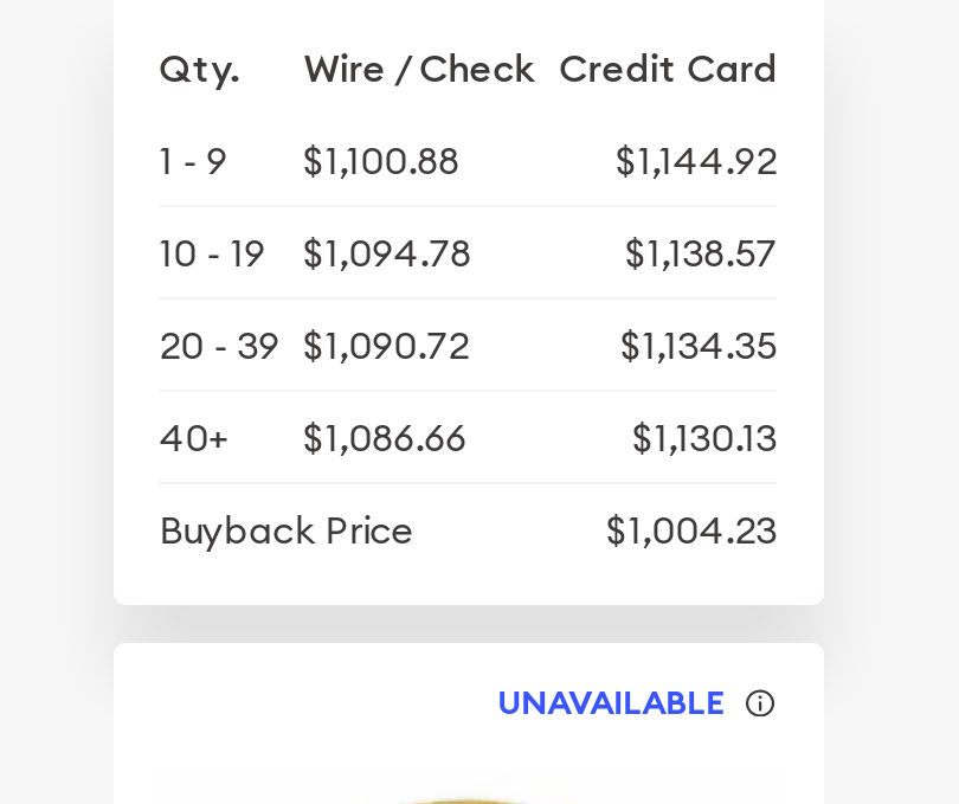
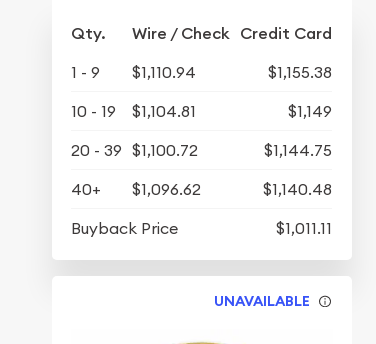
[159,136,460,184] 1 - 9 $1,100.88 -> [71,62,196,82] 1 - 9 $1,110.94
[616,136,777,184] $1,144.92 -> [268,62,332,82] $1,155.38
[159,229,472,276] 10 - 19 $1,094.78 -> [71,101,196,121] 10 - 19 $1,104.81
[626,229,777,276] $1,138.57 -> [288,101,332,121] $1,149
[159,321,469,368] 20 - 39 $1,090.72 -> [71,140,198,160] 20 - 39 $1,100.72
[621,321,777,368] $1,134.35 -> [264,140,332,160] $1,144.75
[159,413,467,461] 40+ $1,086.66 -> [71,179,201,199] 40+ $1,096.62
[633,413,777,461] $1,130.13 -> [263,179,332,199] $1,140.48
[607,506,777,553] $1,004.23 -> [276,218,332,238] $1,011.11

